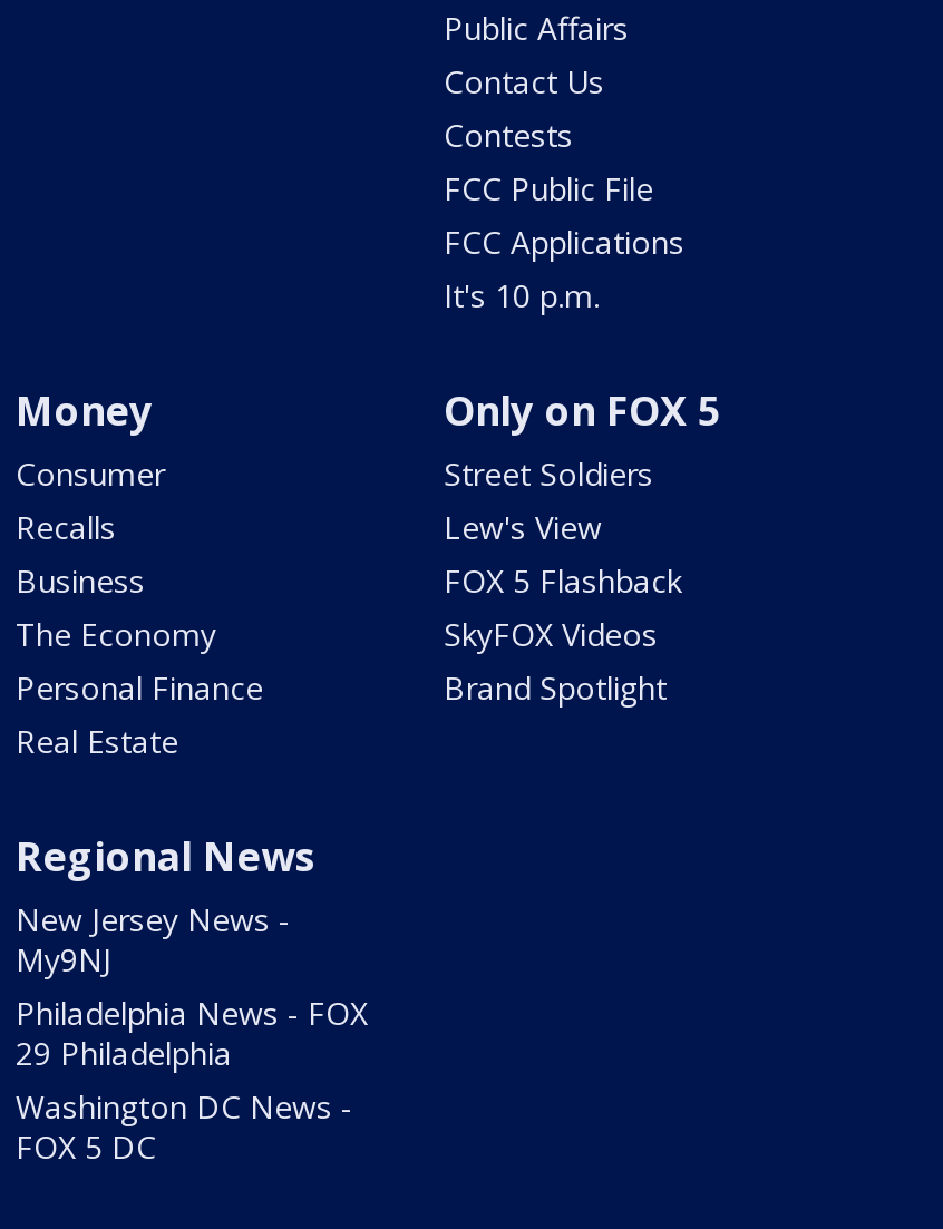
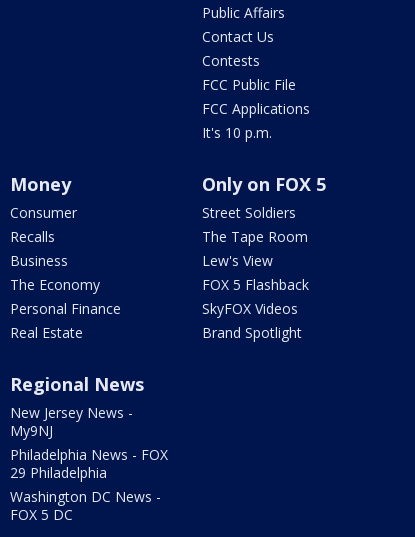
moved [444,506,682,709] -> [202,251,309,342]: Lew's View | FOX 5 Flashback | SkyFOX Videos | Brand Spotlight
none -> [202,227,308,246] The Tape Room

